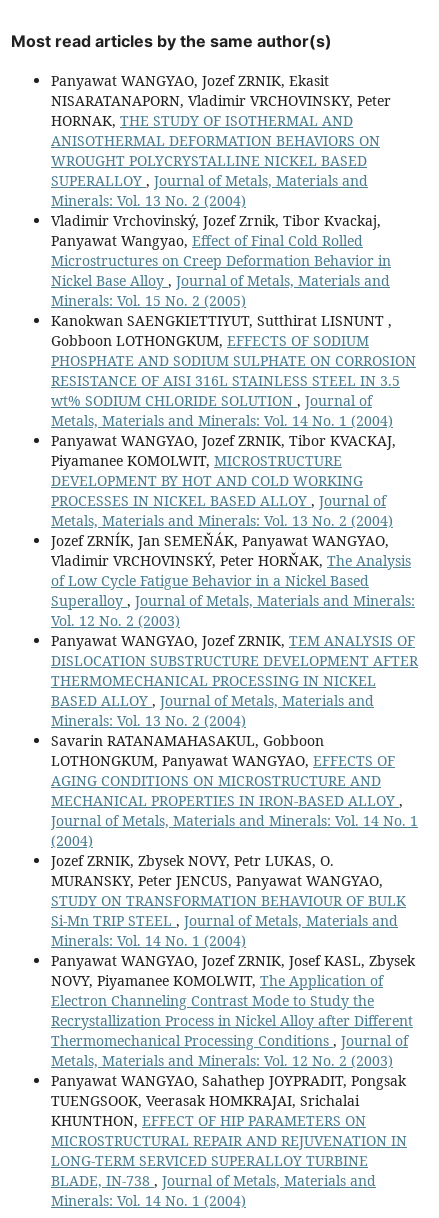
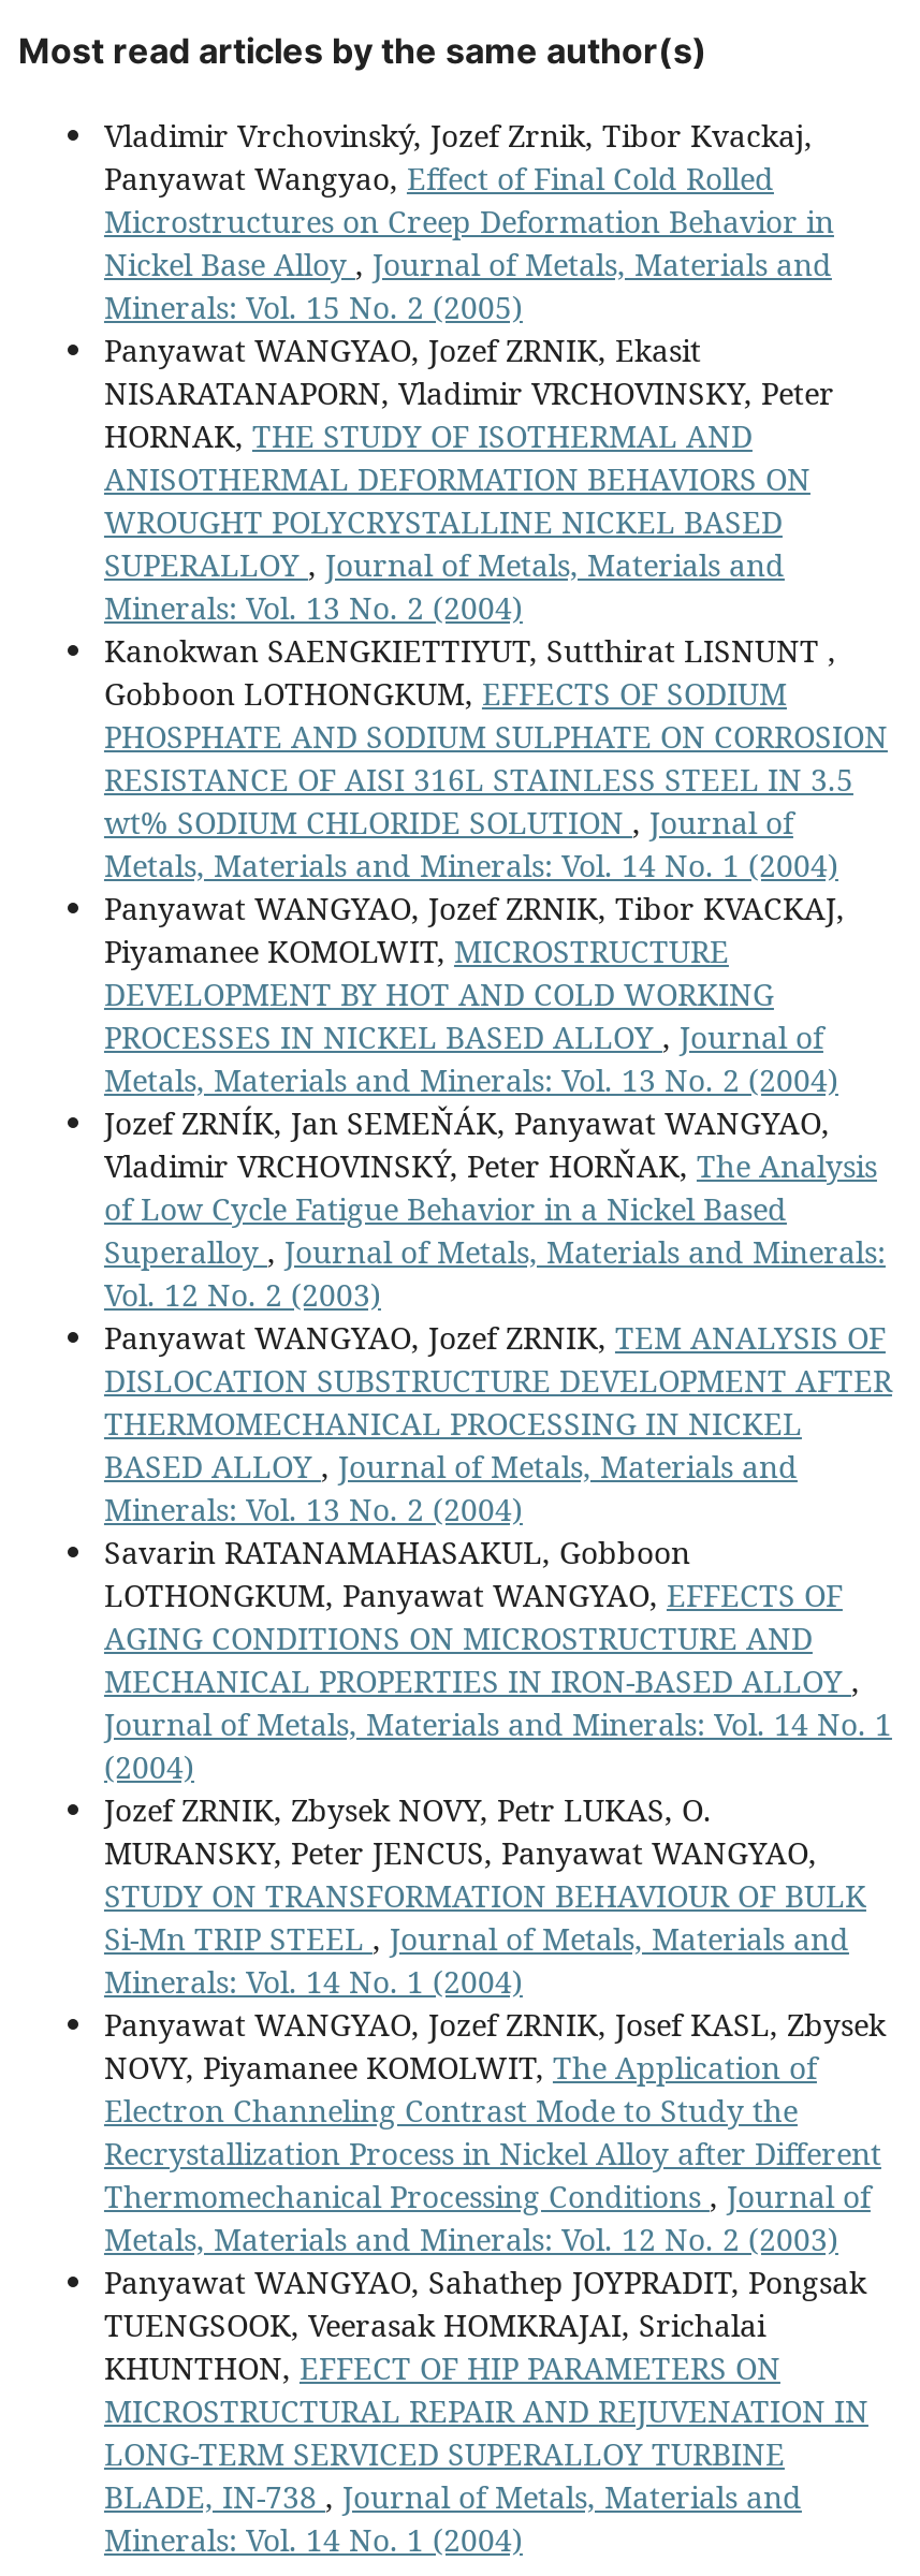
moved [51,71,391,210] -> [104,329,834,628]: Panyawat WANGYAO, Jozef ZRNIK, Ekasit | NISARATANAPORN, Vladimir VRCHOVINSKY, Peter | HORNAK, THE STUDY OF ISOTHERMAL AND | ANISOTHERMAL DEFORMATION BEHAVIORS ON | WROUGHT POLYCRYSTALLINE NICKEL BASED | SUPERALLOY, Journal of Metals, Materials and | Minerals: Vol. 13 No. 2 (2004)
moved [51,211,391,310] -> [104,115,834,327]: Vladimir Vrchovinský, Jozef Zrnik, Tibor Kvackaj, | Panyawat Wangyao, Effect of Final Cold Rolled | Microstructures on Creep Deformation Behavior in | Nickel Base Alloy, Journal of Metals, Materials and | Minerals: Vol. 15 No. 2 (2005)

